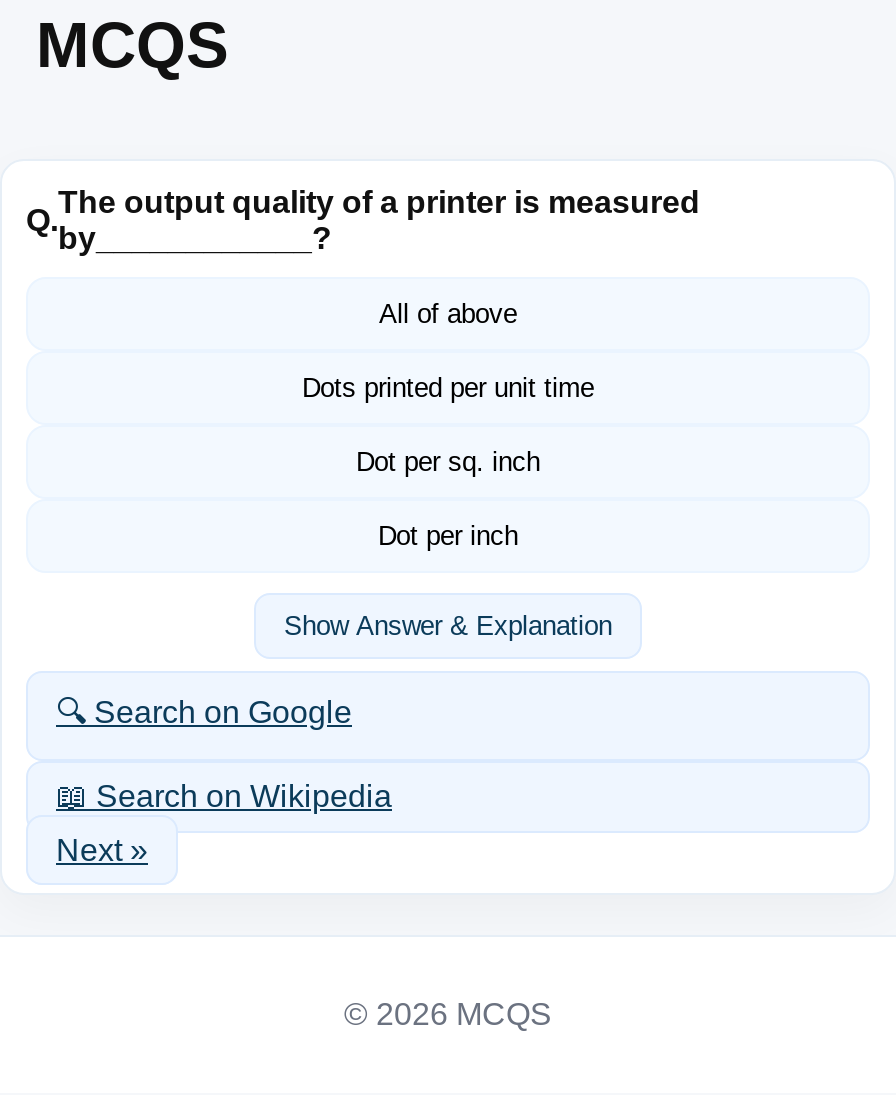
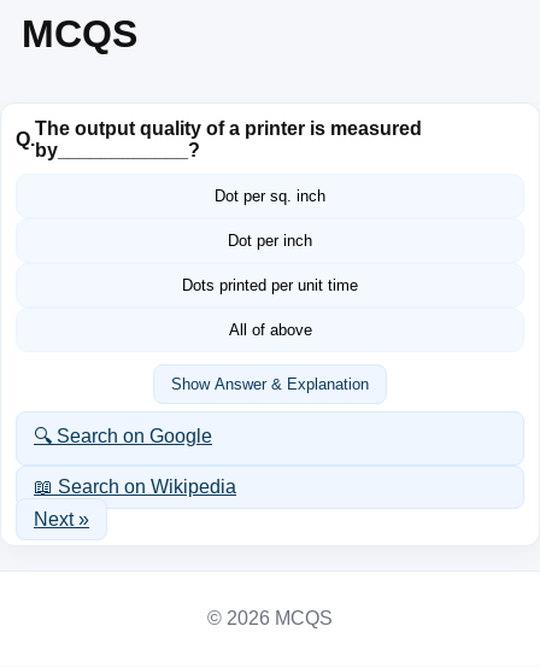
moved [302,299,594,403] -> [182,276,358,339]: Dots printed per unit time | All of above
moved [356,447,540,551] -> [215,187,325,250]: Dot per sq. inch | Dot per inch

